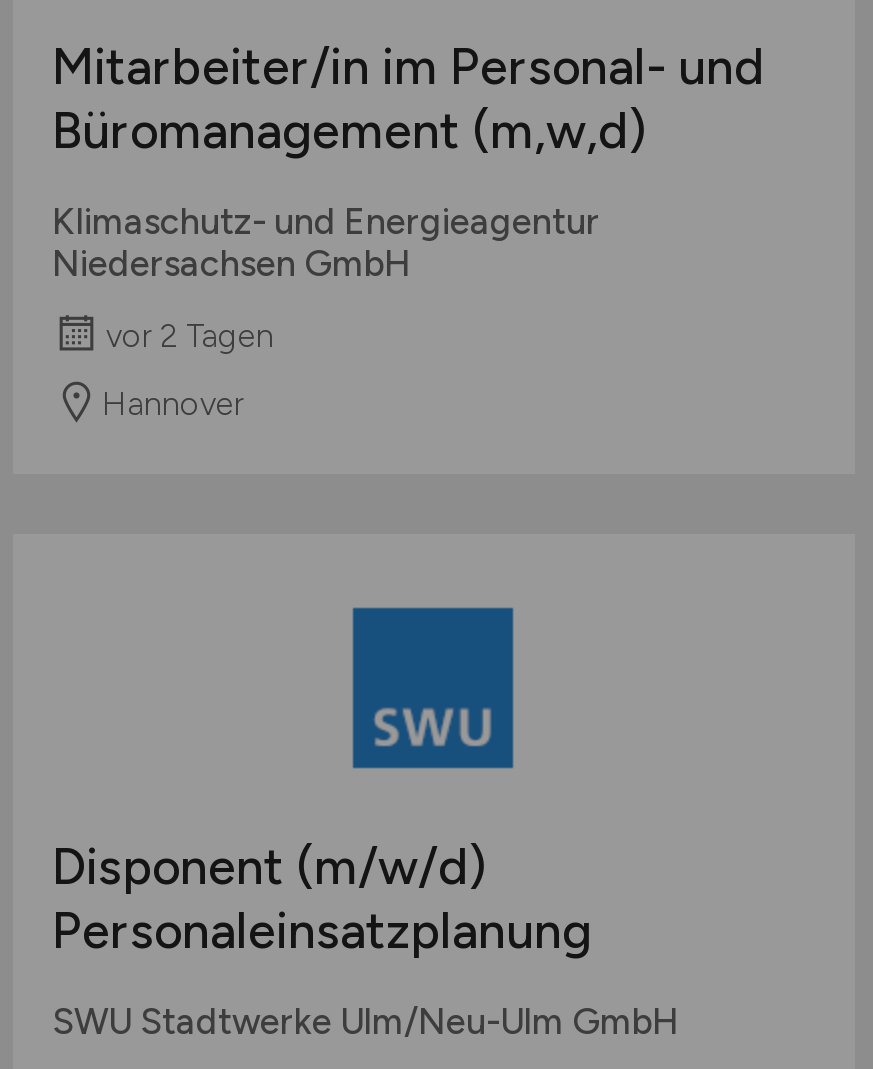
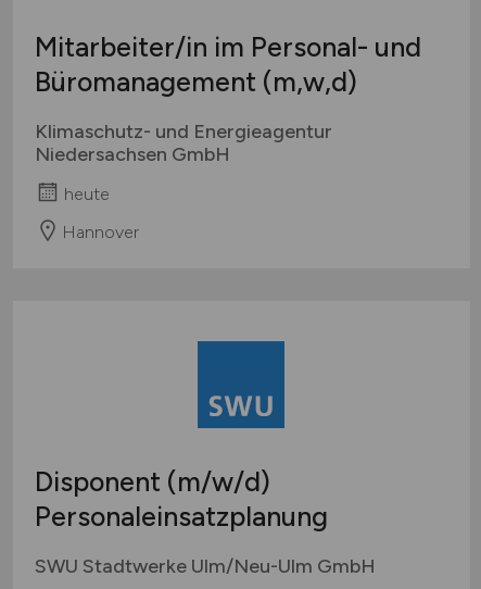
[106,317,274,355] vor 2 Tagen -> [64,183,109,204] heute

